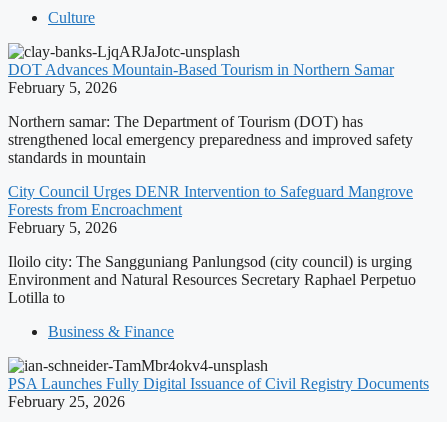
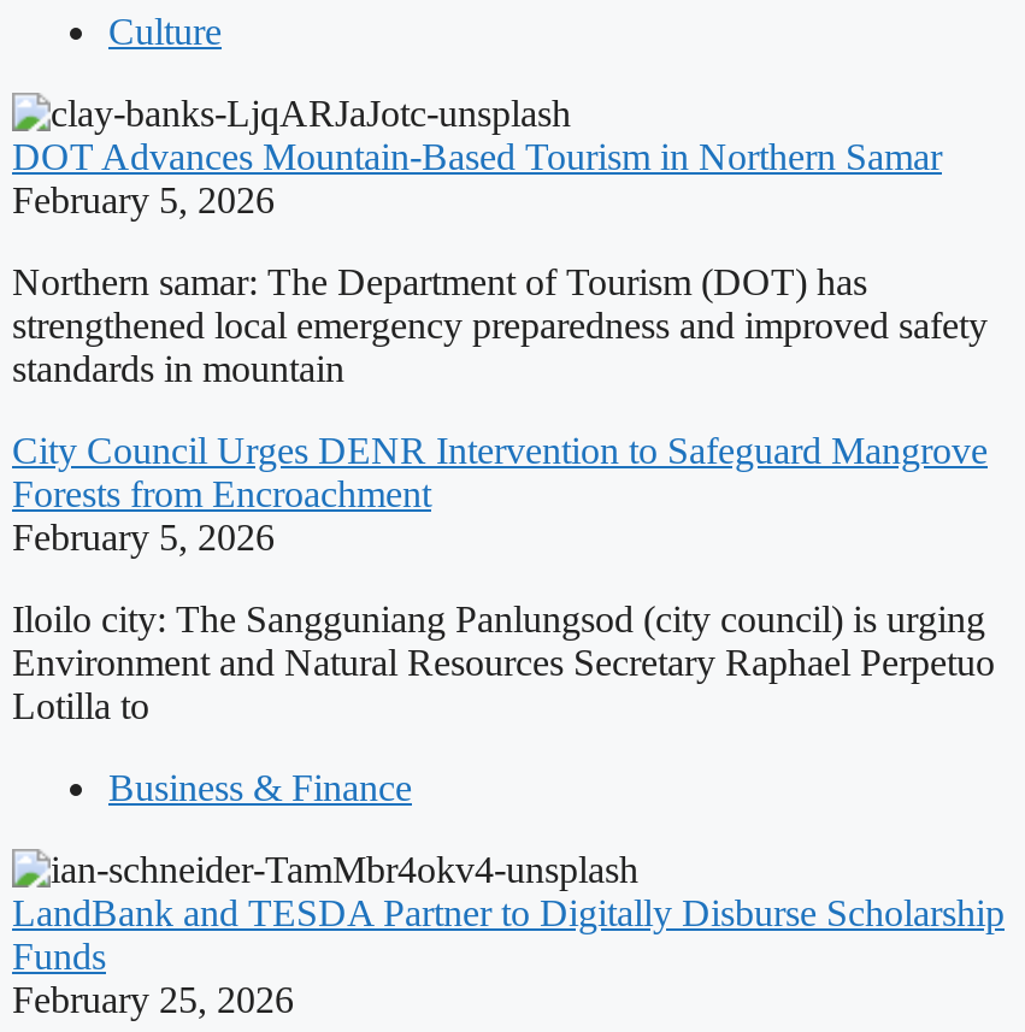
[8,375,429,392] PSA Launches Fully Digital Issuance of Civil Registry Documents -> [12,892,1005,977] LandBank and TESDA Partner to Digitally Disburse Scholarship | Funds

